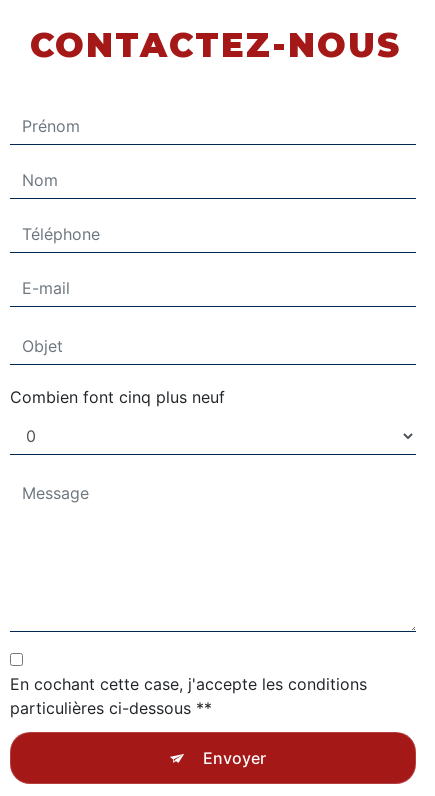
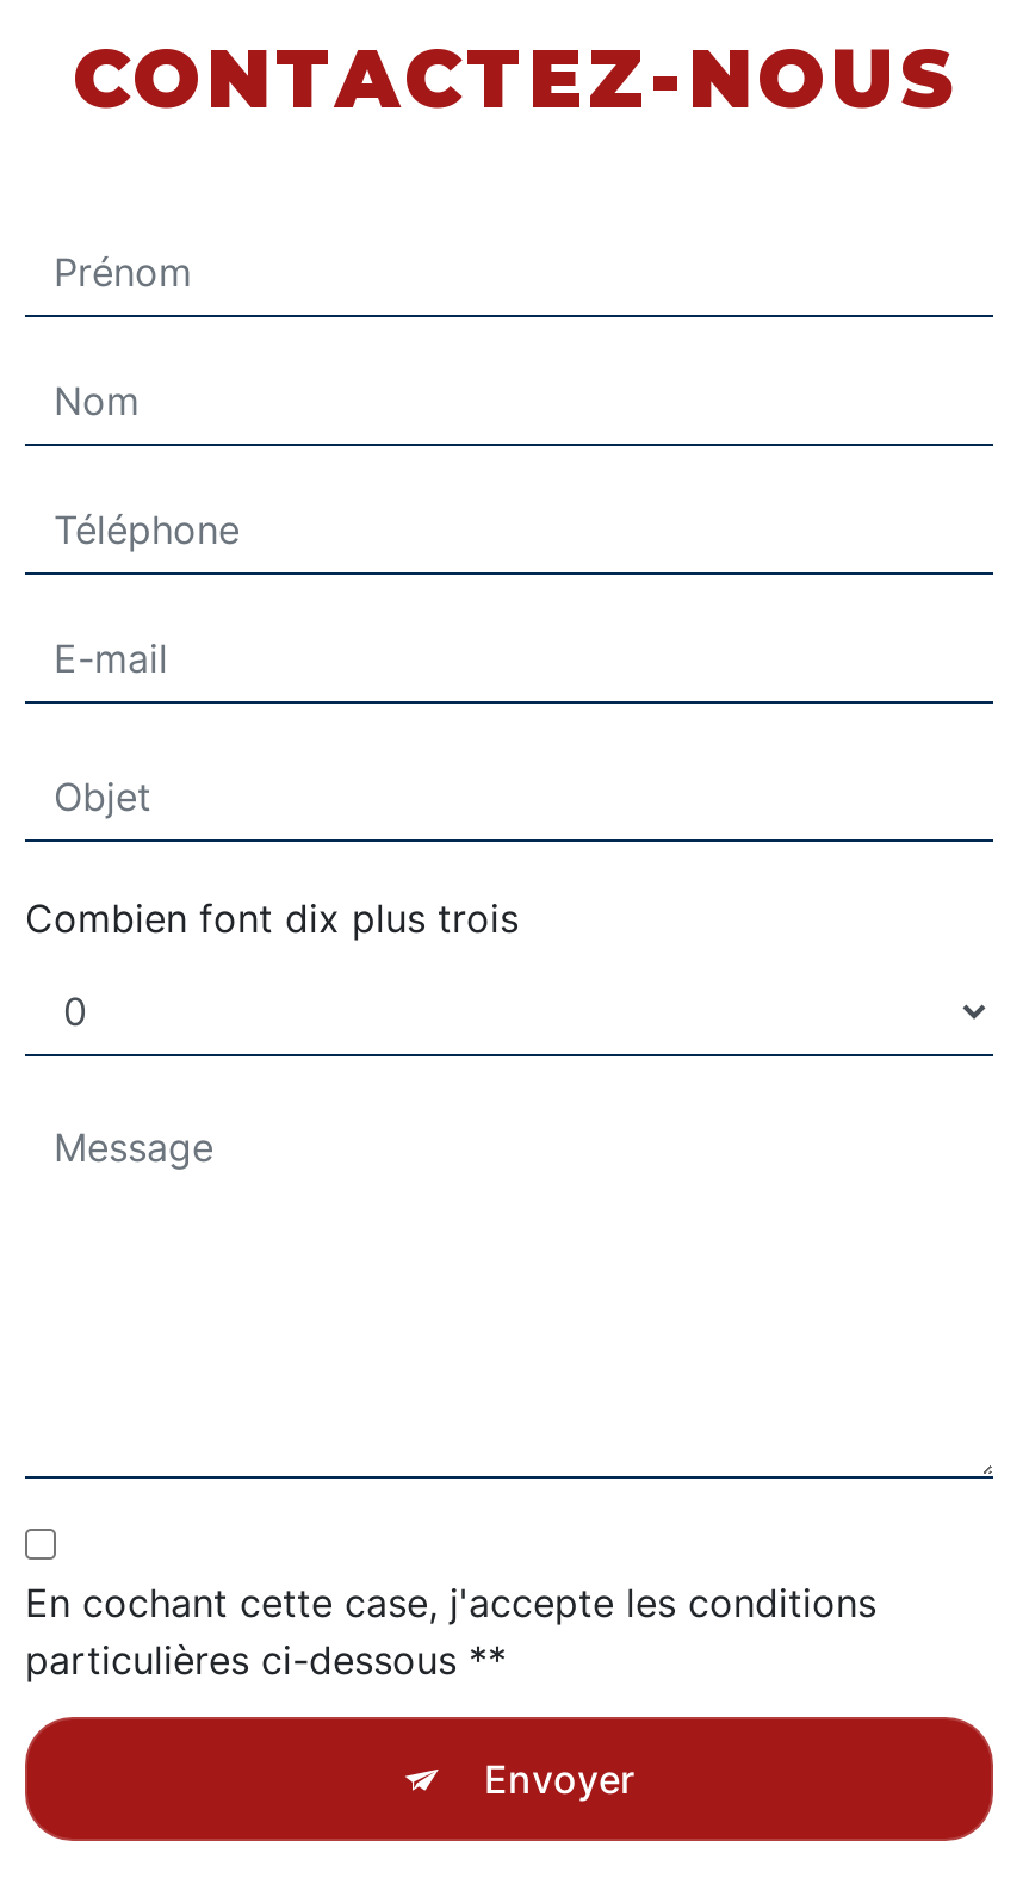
[10,387,225,407] Combien font cinq plus neuf -> [25,895,519,942] Combien font dix plus trois

